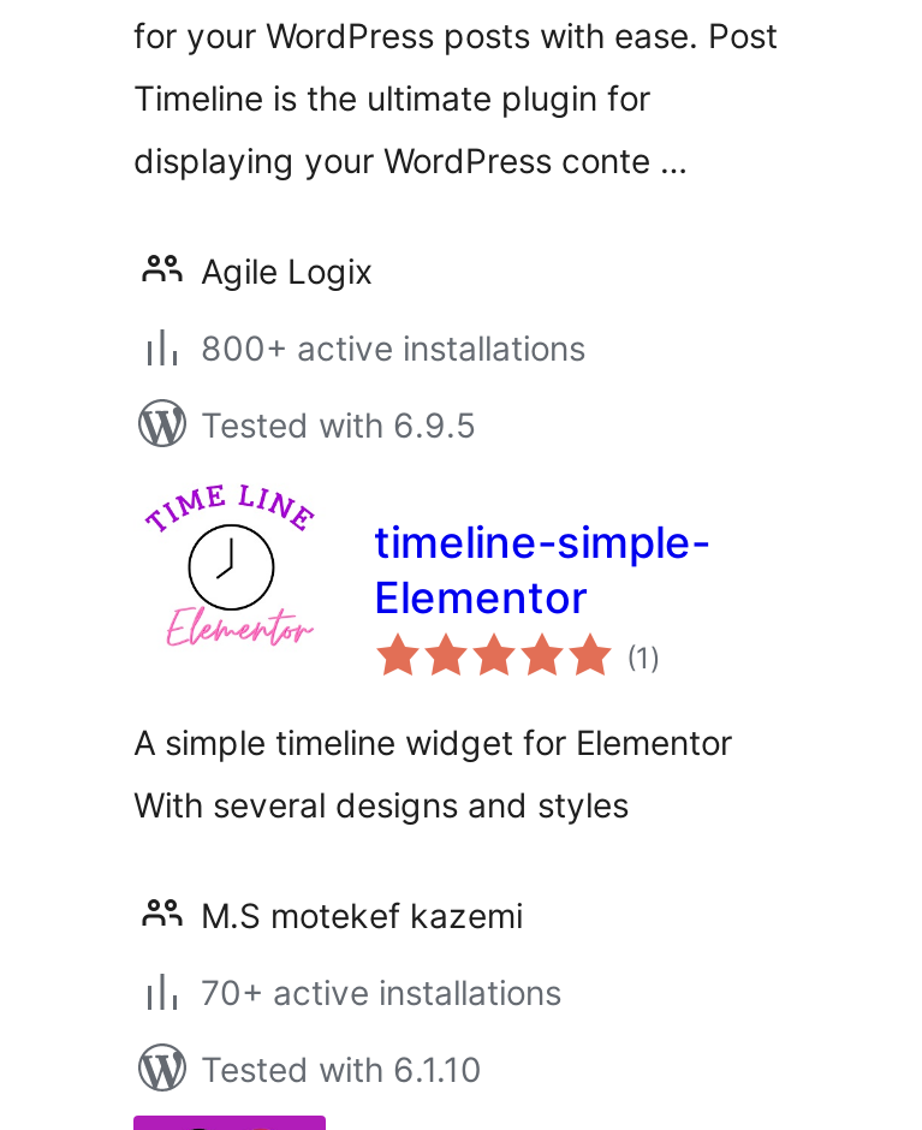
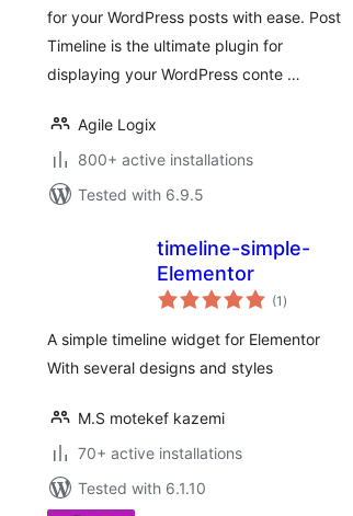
[143,481,316,649] [image] -> none

